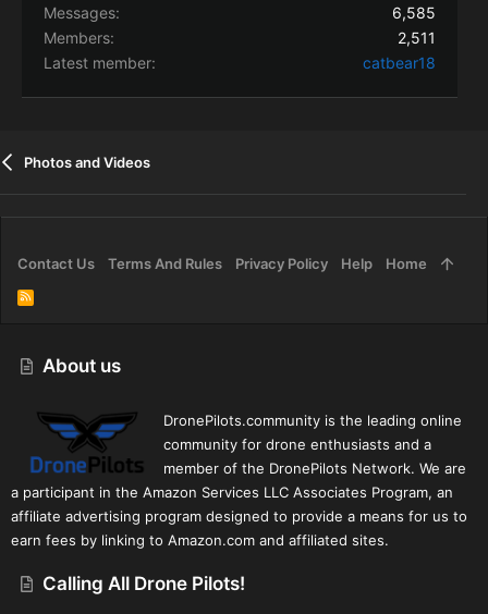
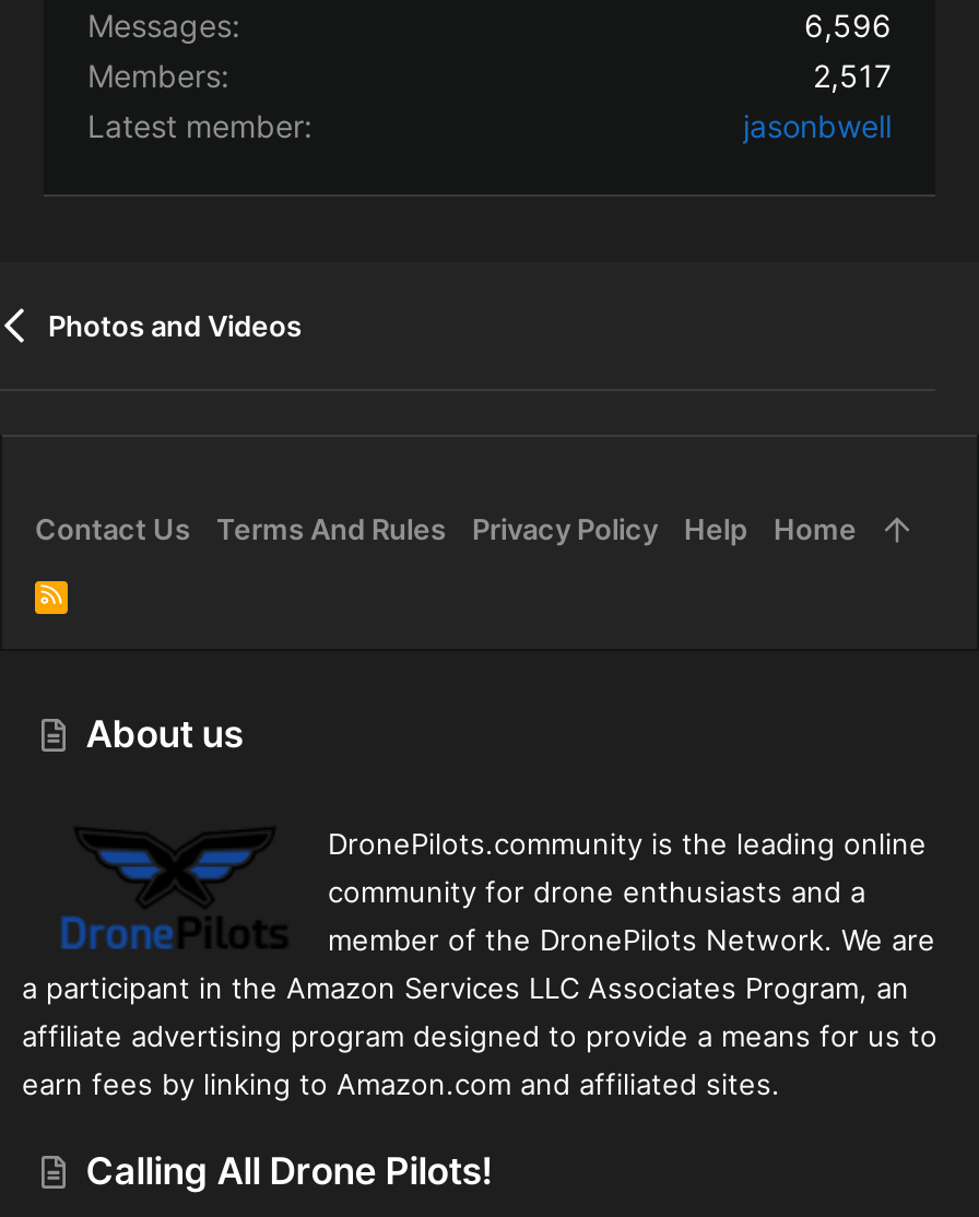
[392,3,436,22] 6,585 -> [804,7,892,44] 6,596
[398,29,436,47] 2,511 -> [813,57,892,94] 2,517
[363,54,436,72] catbear18 -> [743,107,892,145] jasonbwell

